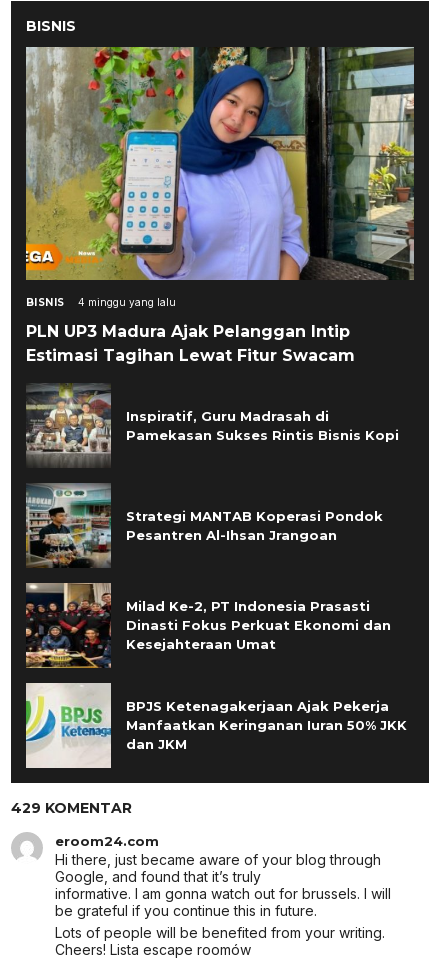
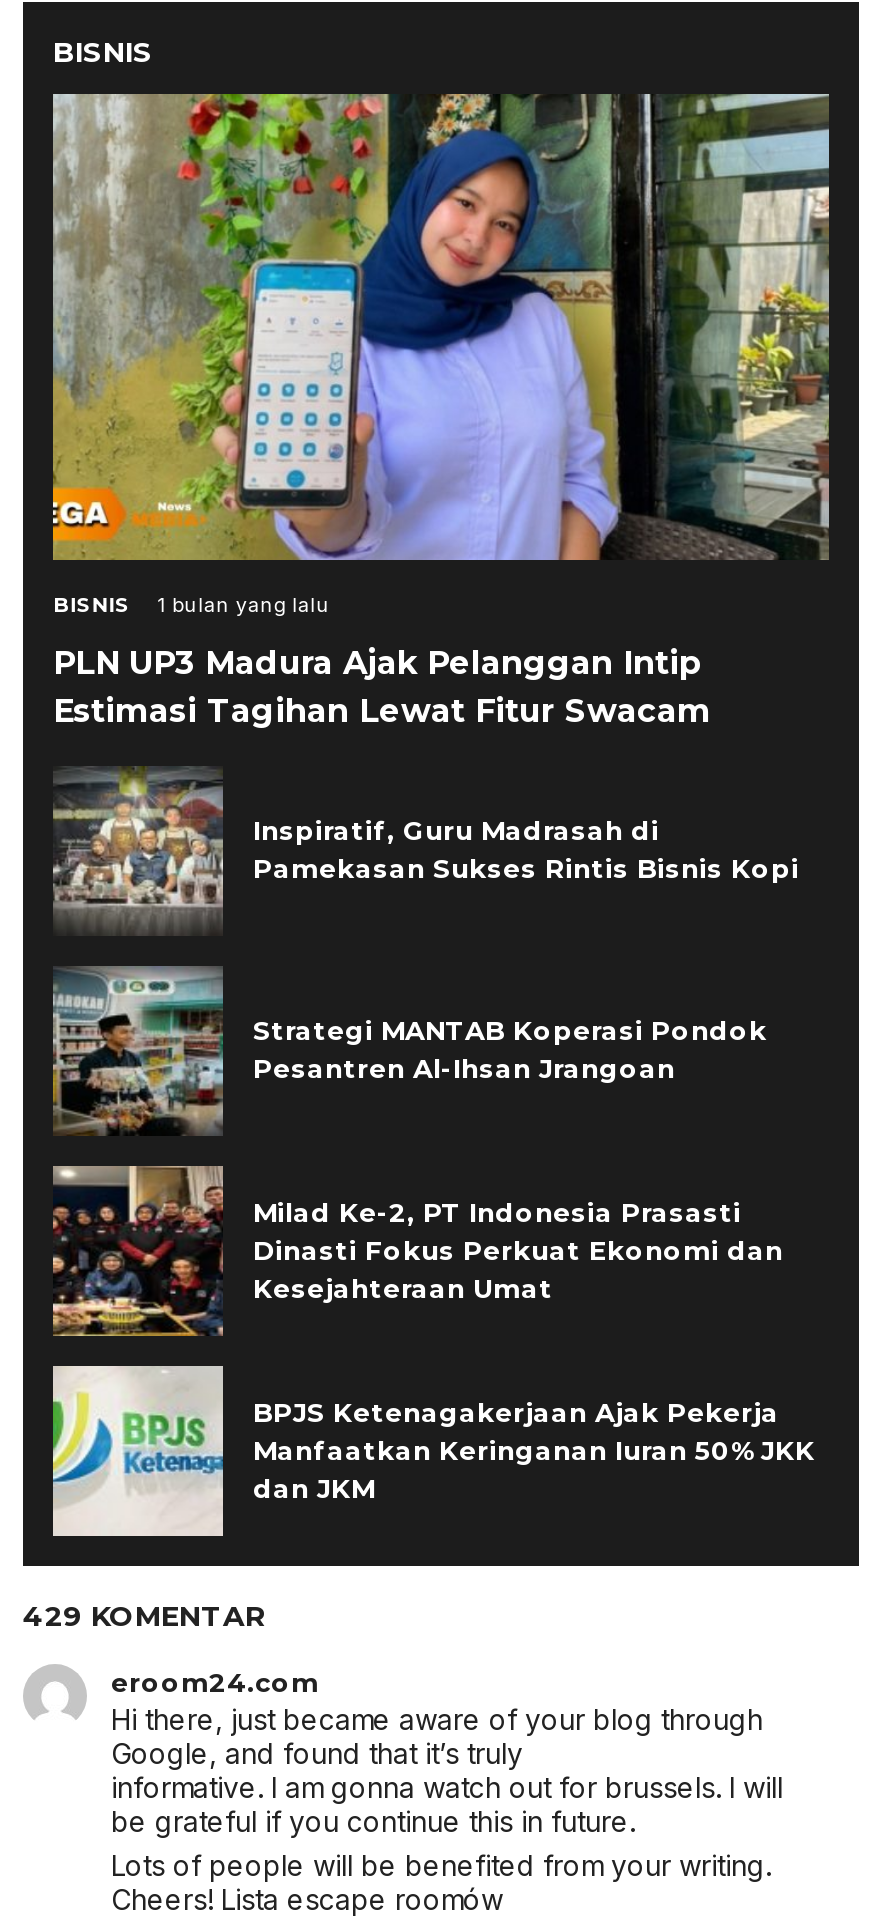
[78,296,176,308] 4 minggu yang lalu -> [158,592,330,616] 1 bulan yang lalu

